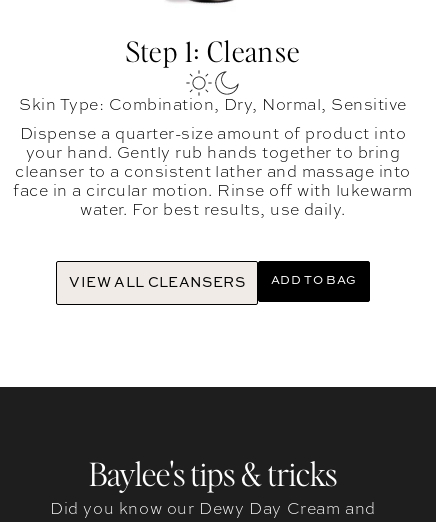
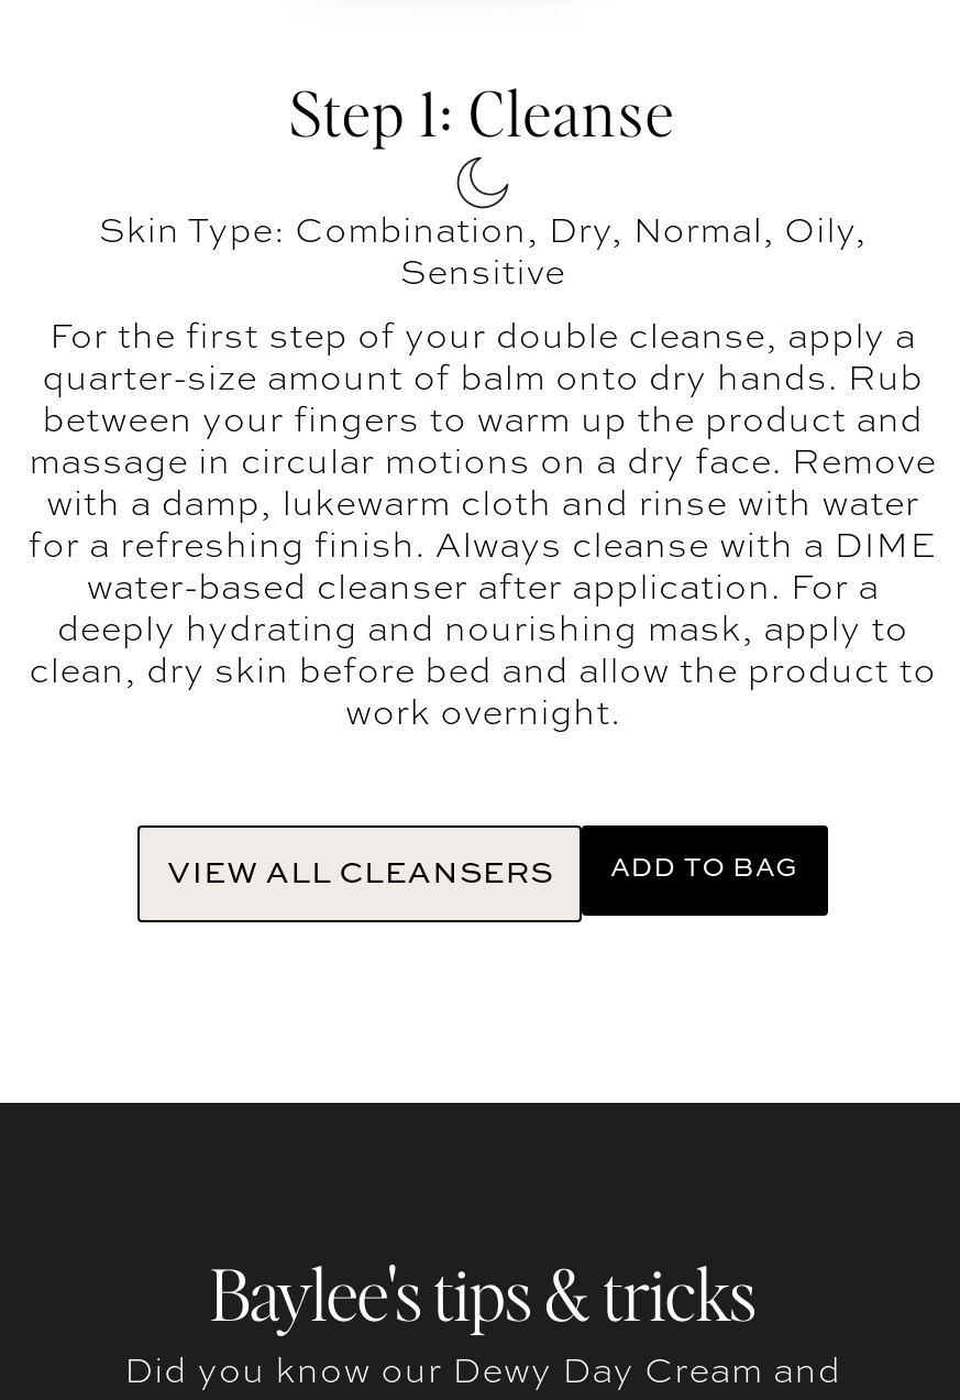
[19,98,406,114] Skin Type: Combination, Dry, Normal, Sensitive -> [99,215,867,292] Skin Type: Combination, Dry, Normal, Oily, | Sensitive
[13,127,412,219] Dispense a quarter-size amount of product into | your hand. Gently rub hands together to bring | cleanser to a consistent lather and massage into | face in a circular motion. Rinse off with lukewarm | water. For best results, use daily. -> [28,321,937,733] For the first step of your double cleanse, apply a | quarter-size amount of balm onto dry hands. Rub | between your fingers to warm up the product and | massage in circular motions on a dry face. Remove | with a damp, lukewarm cloth and rinse with water | for a refreshing finish. Always cleanse with a DIME | water-based cleanser after application. For a | deeply hydrating and nourishing mask, apply to | clean, dry skin before bed and allow the product to | work overnight.

